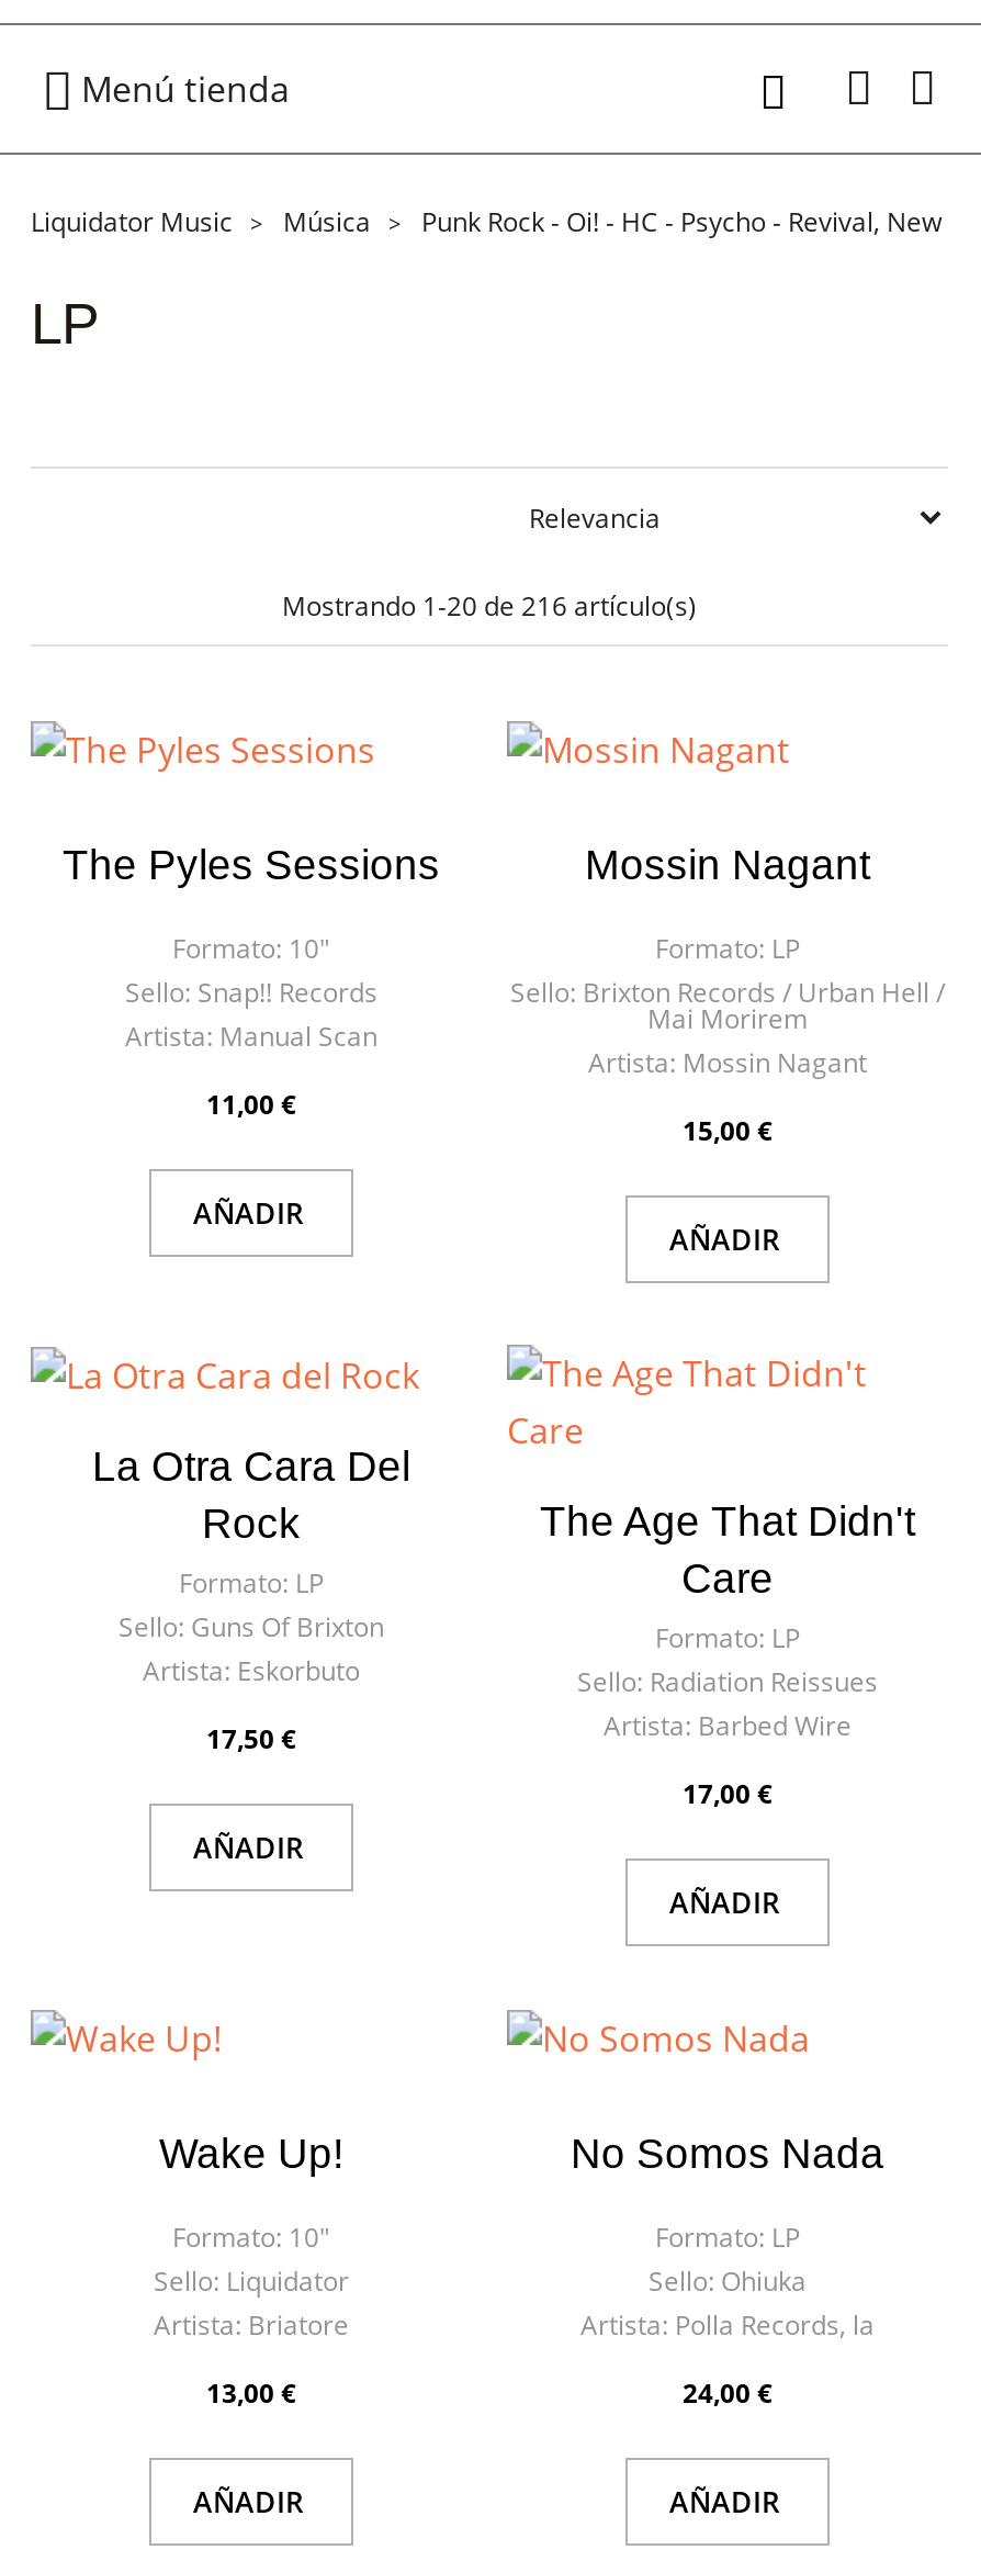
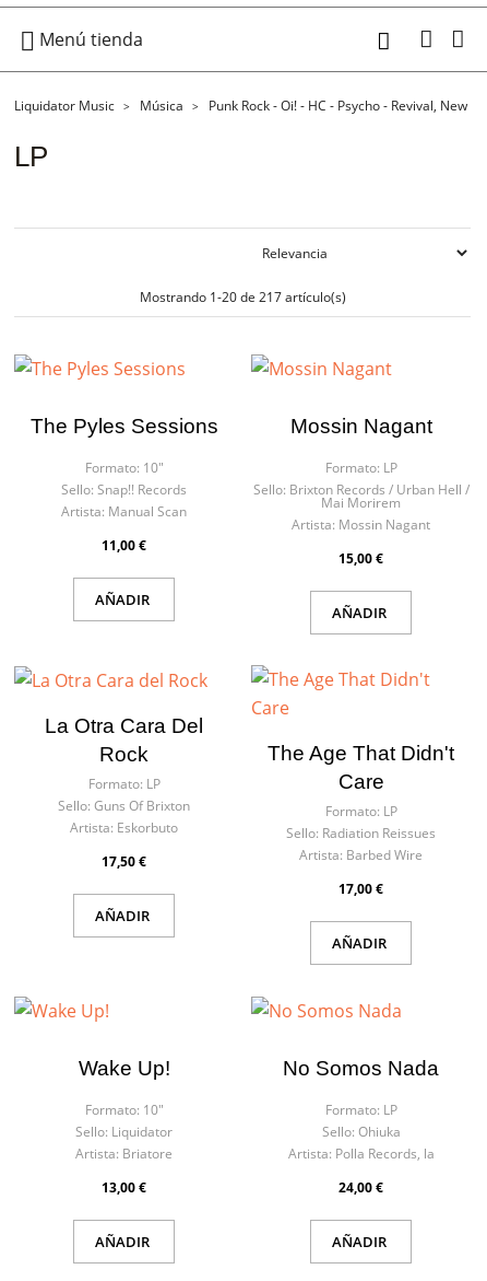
[282,587,697,625] Mostrando 1-20 de 216 artículo(s) -> [139,288,346,306] Mostrando 1-20 de 217 artículo(s)

